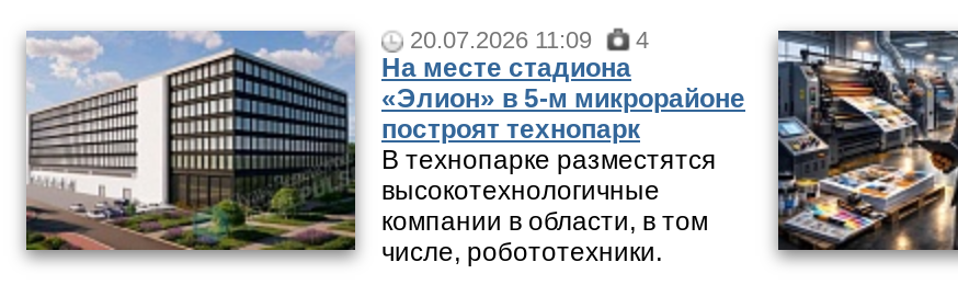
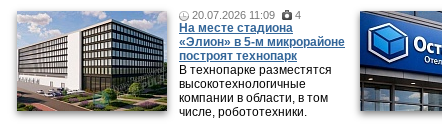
[776,31,951,252] [image] -> [359,11,439,111] [image]

